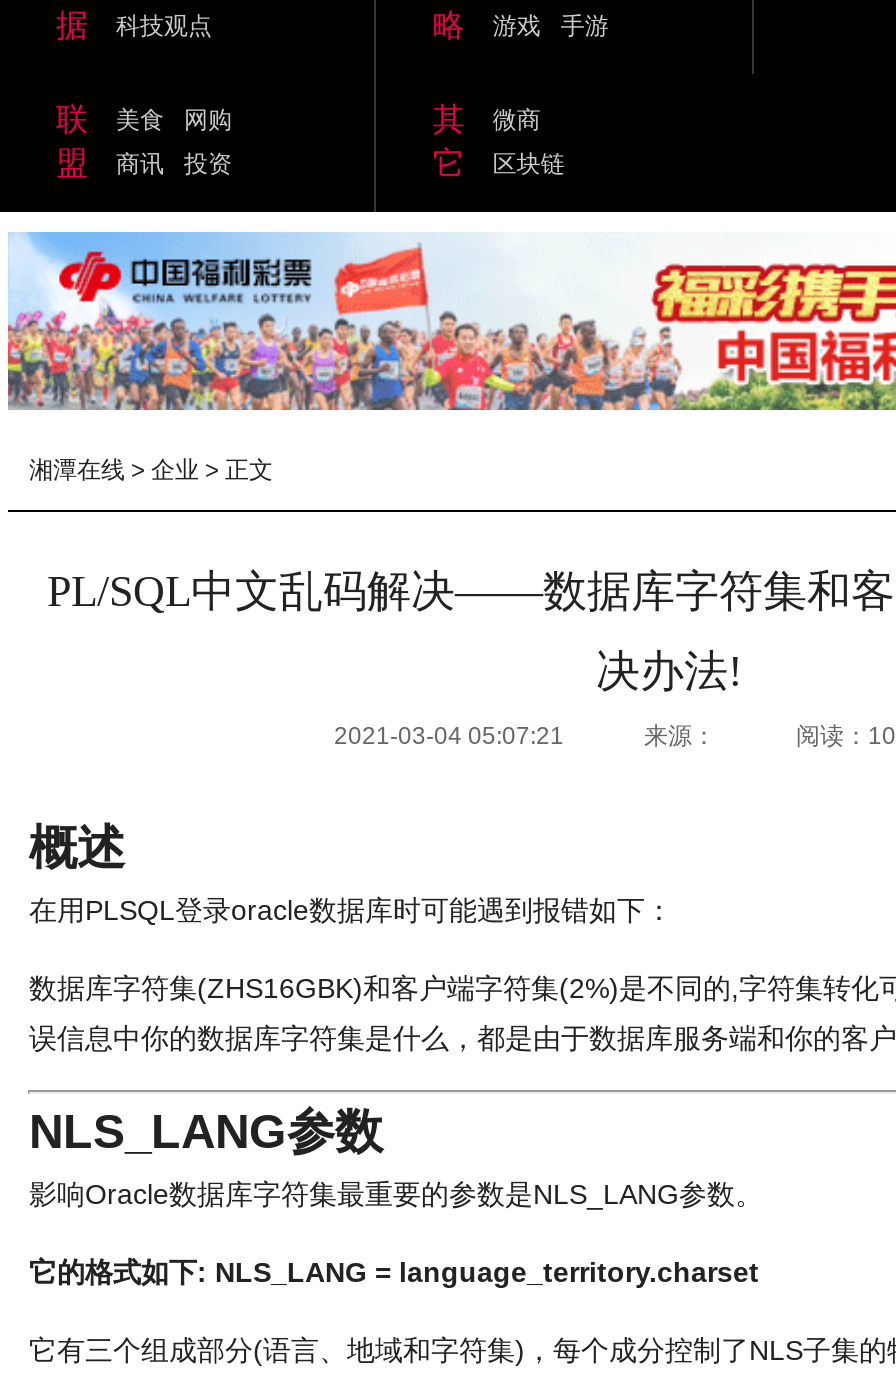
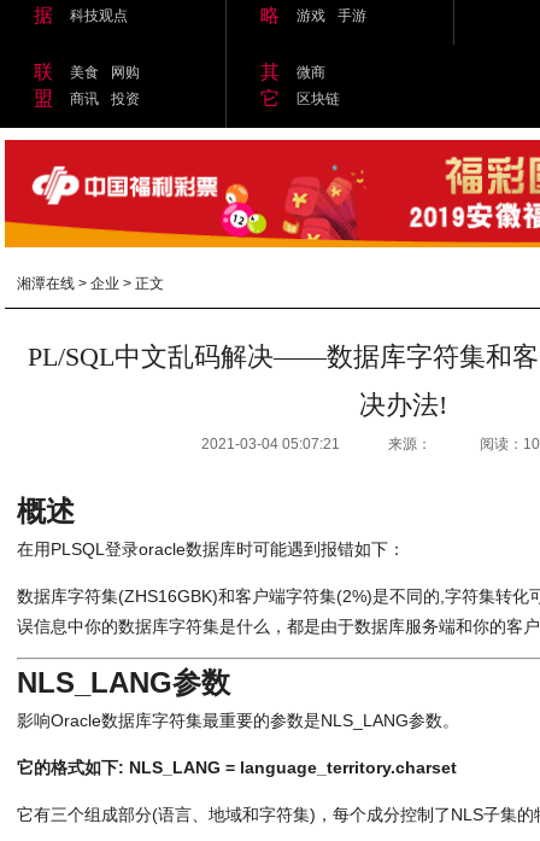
[6,230,890,412] [image] -> [4,139,536,249] [image]

